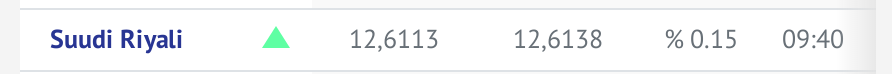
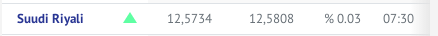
[349,22,439,56] 12,6113 -> [166,10,211,27] 12,5734
[513,22,603,56] 12,6138 -> [248,10,293,27] 12,5808
[664,22,738,56] % 0.15 -> [324,10,361,27] % 0.03
[782,22,844,56] 09:40 -> [383,10,414,27] 07:30

